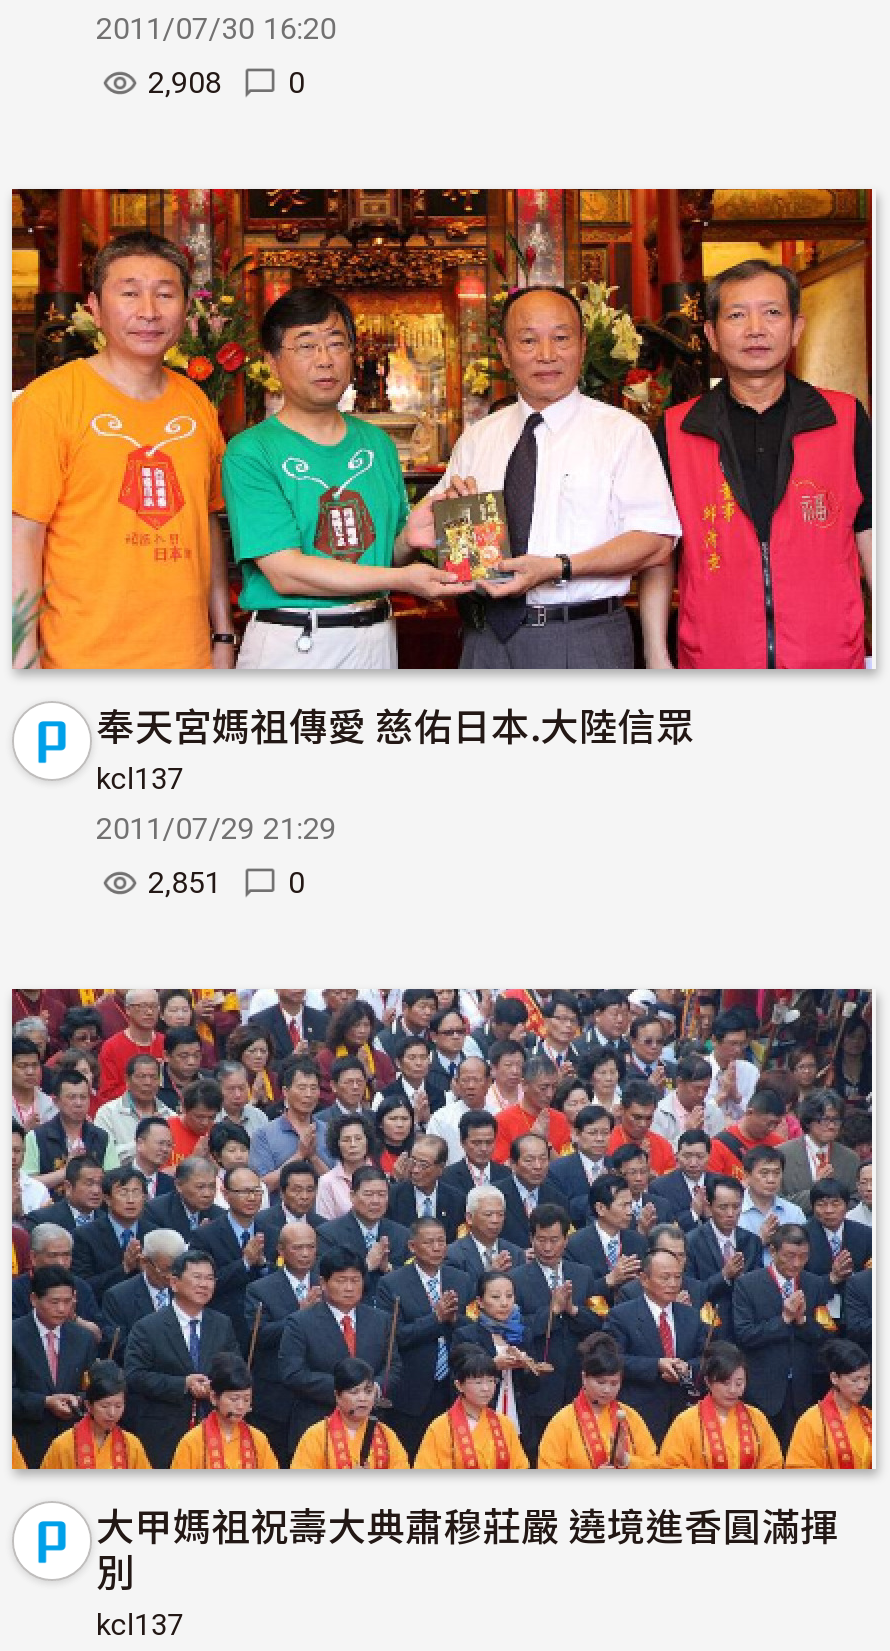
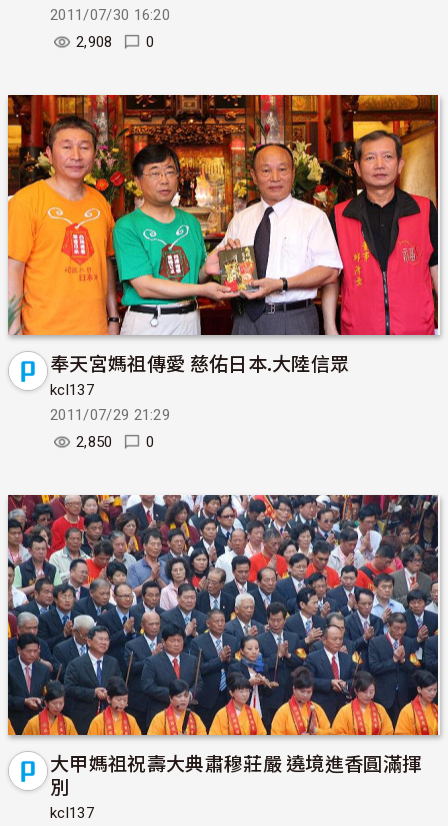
[148,865,305,901] 2,851 0 -> [76,433,154,451] 2,850 0

